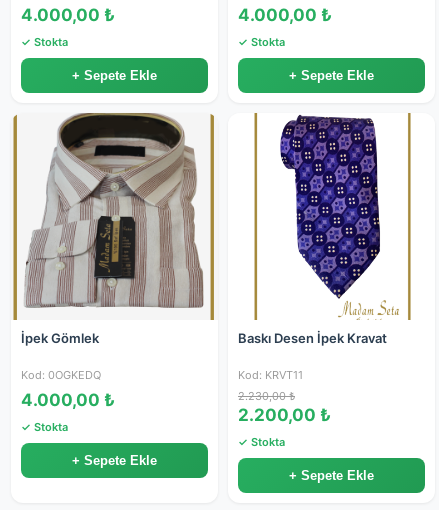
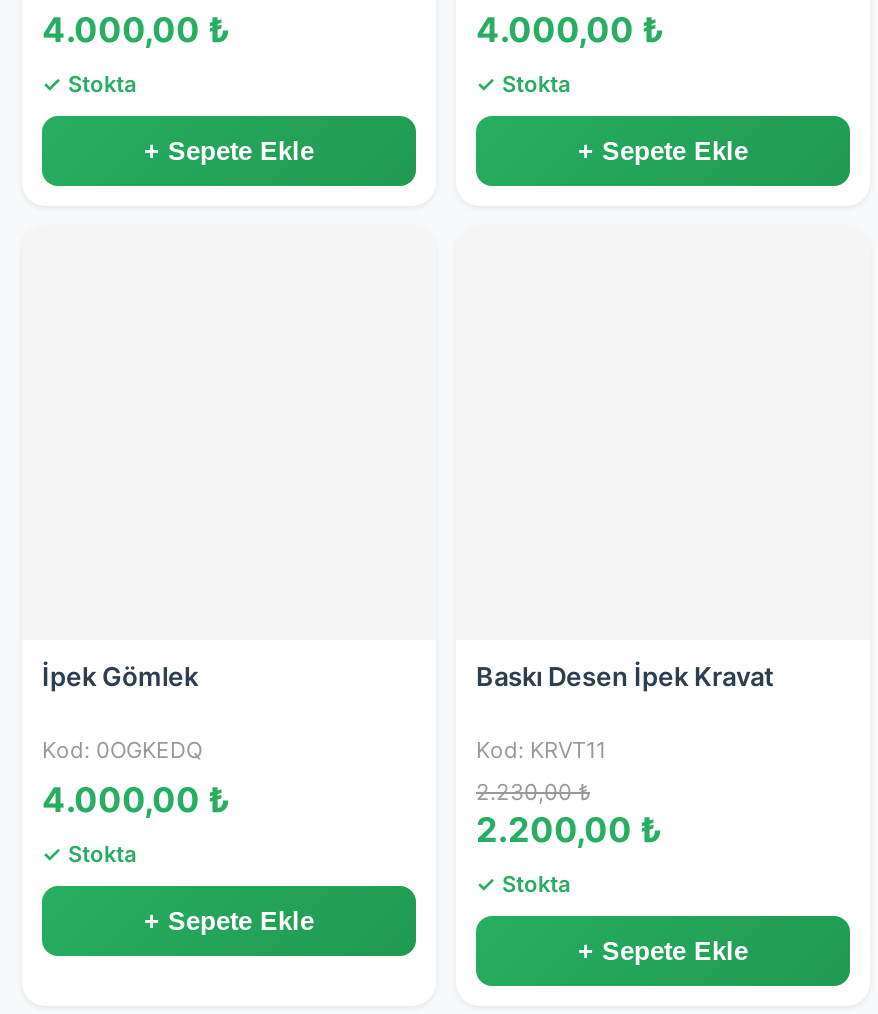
[12,112,215,321] [image] -> none
[279,114,399,320] [image] -> none

